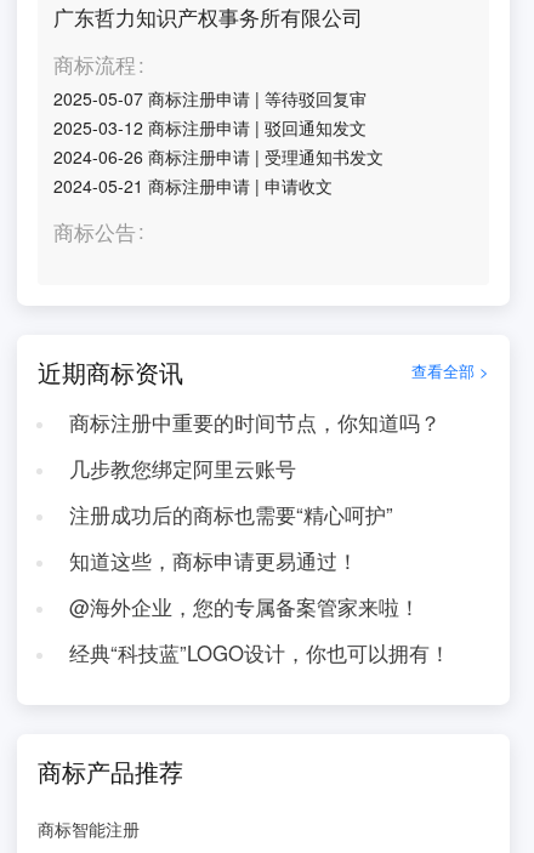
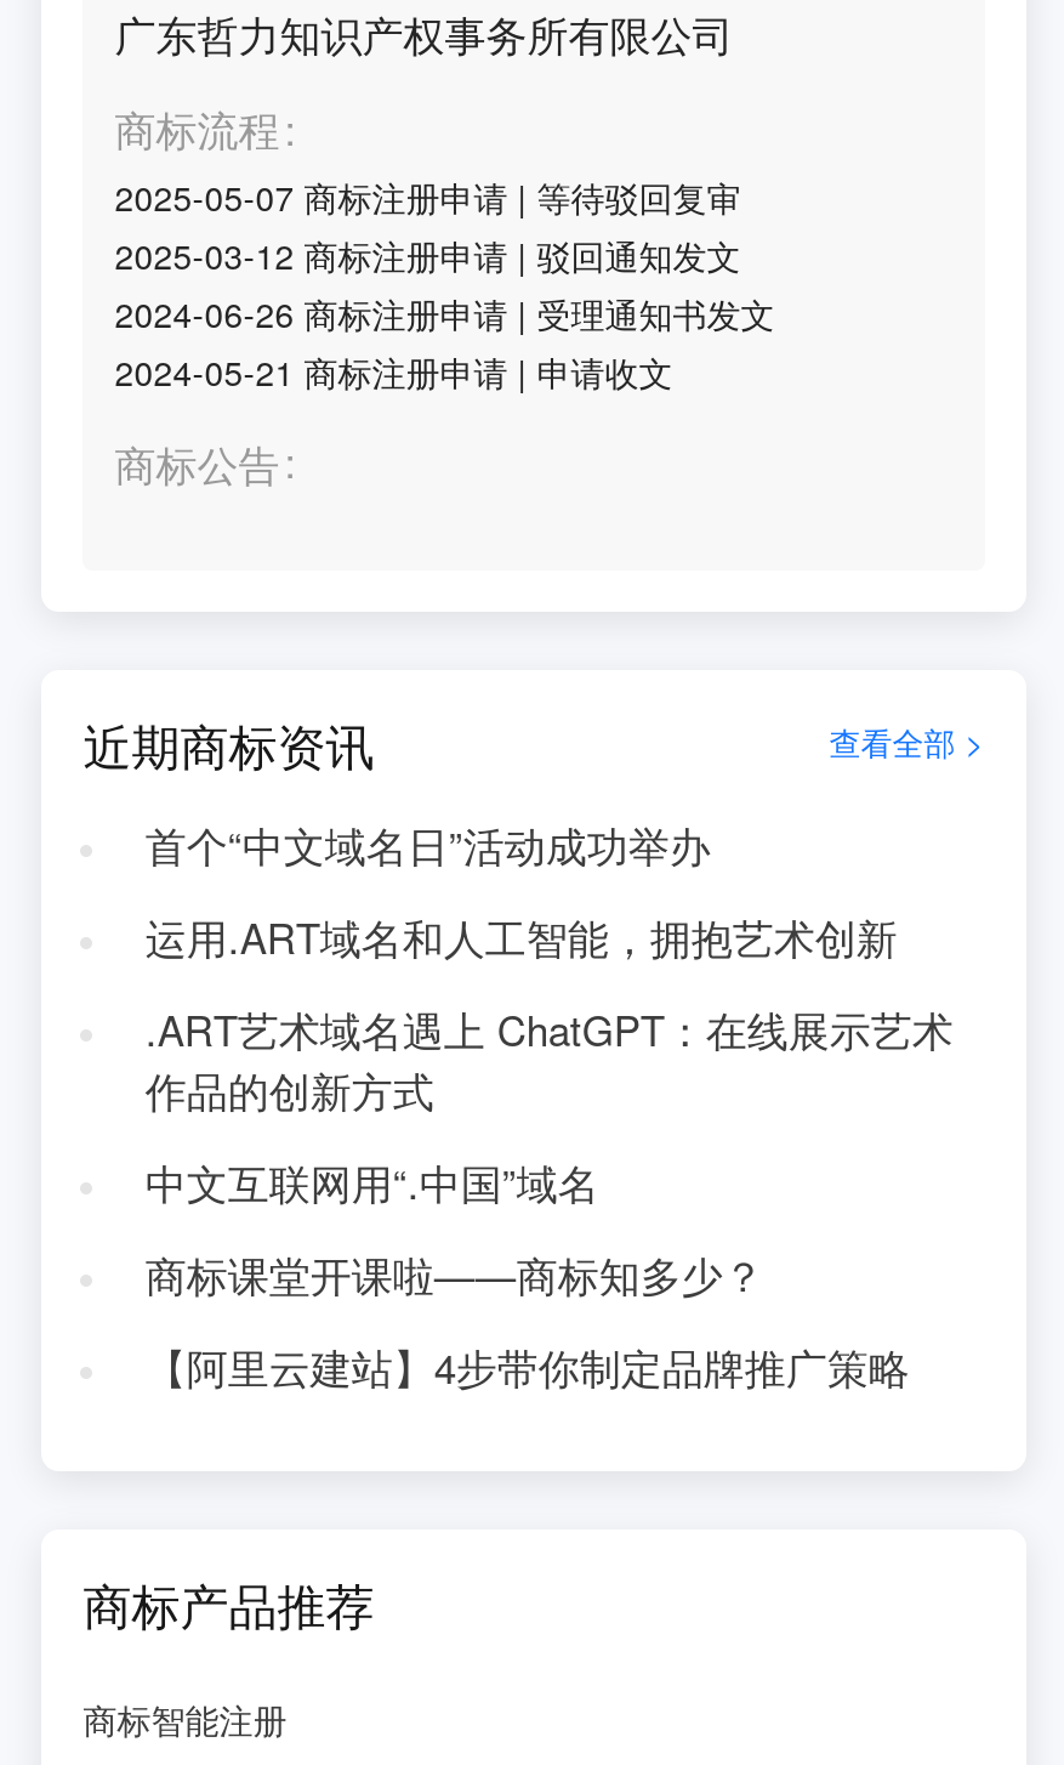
[69,408,440,437] 商标注册中重要的时间节点，你知道吗？ -> [145,816,710,874] 首个“中文域名日”活动成功举办
[69,454,296,483] 几步教您绑定阿里云账号 -> [145,908,897,966] 运用.ART域名和人工智能，拥抱艺术创新
[69,500,393,529] 注册成功后的商标也需要“精心呵护” -> [145,1000,953,1119] .ART艺术域名遇上 ChatGPT：在线展示艺术 | 作品的创新方式
[69,546,358,575] 知道这些，商标申请更易通过！ -> [145,1153,599,1211] 中文互联网用“.中国”域名
[69,592,420,621] @海外企业，您的专属备案管家来啦！ -> [145,1245,764,1303] 商标课堂开课啦——商标知多少？
[69,638,450,667] 经典“科技蓝”LOGO设计，你也可以拥有！ -> [145,1337,909,1396] 【阿里云建站】4步带你制定品牌推广策略

